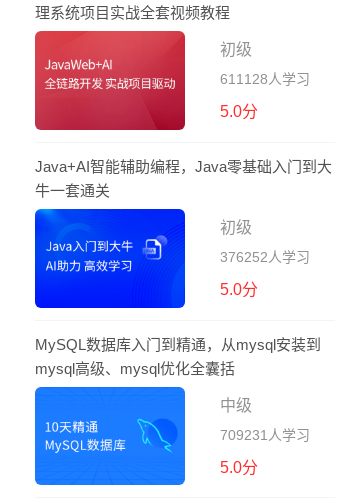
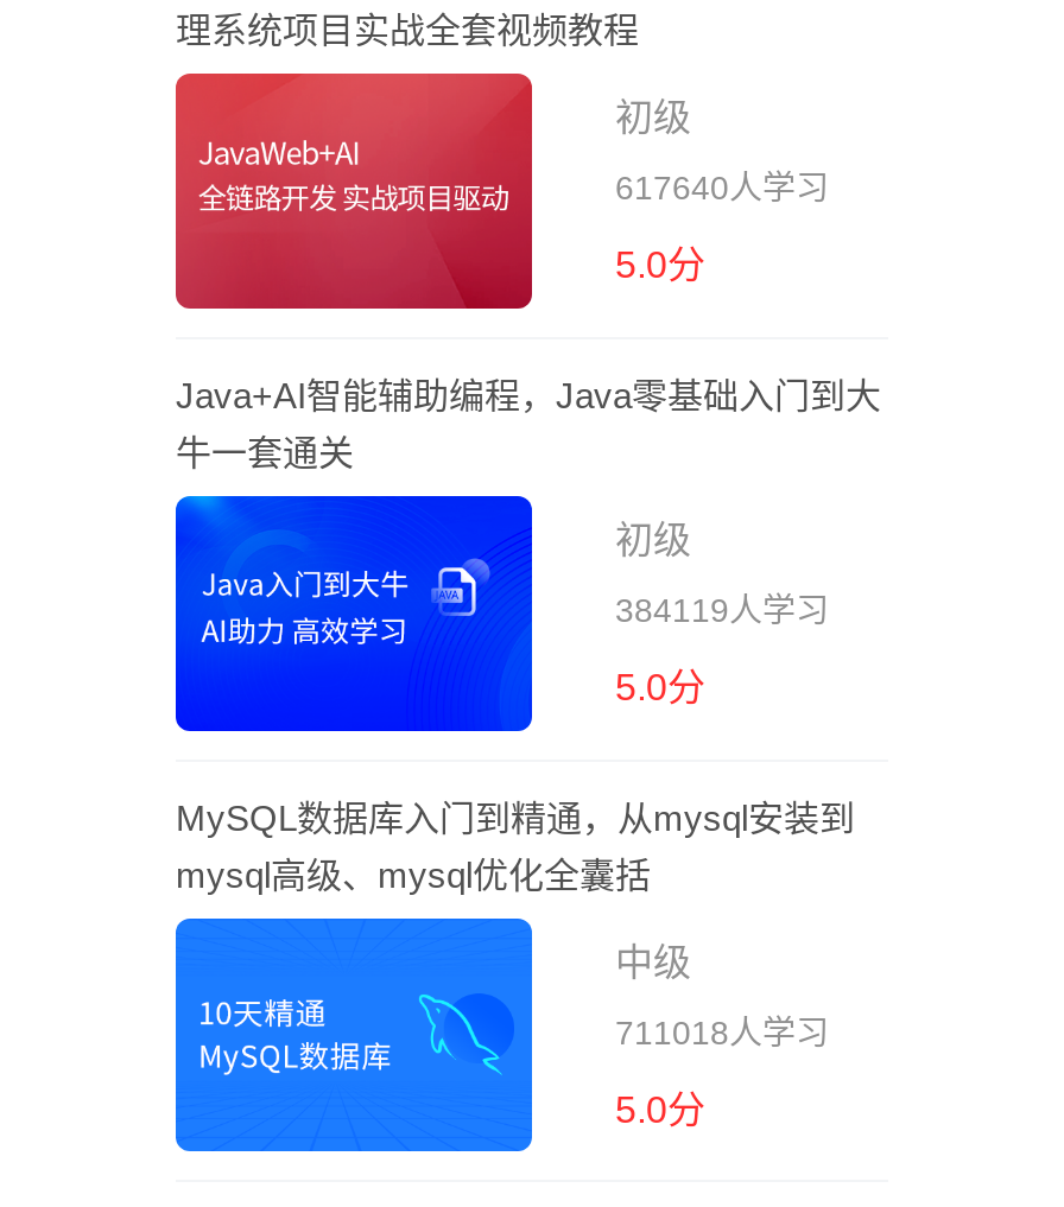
[220,71,310,87] 611128人学习 -> [615,169,829,207] 617640人学习
[220,249,310,265] 376252人学习 -> [615,591,829,629] 384119人学习
[220,427,310,443] 709231人学习 -> [615,1013,829,1051] 711018人学习

